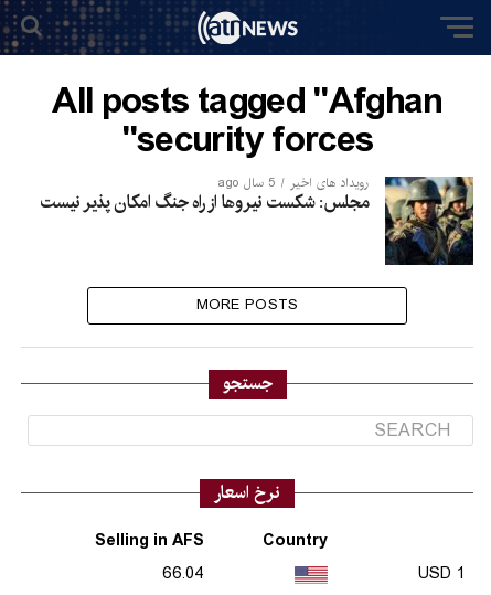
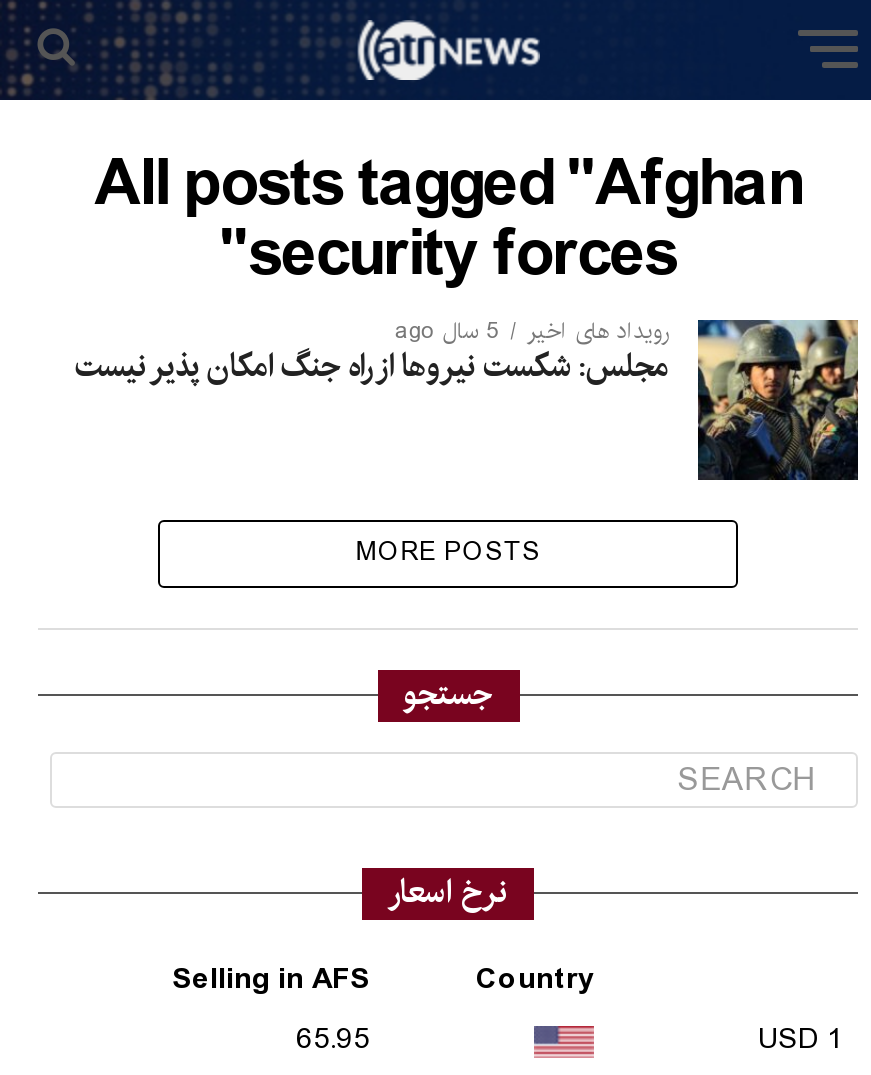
[162,561,204,587] 66.04 -> [296,1016,370,1064] 65.95

